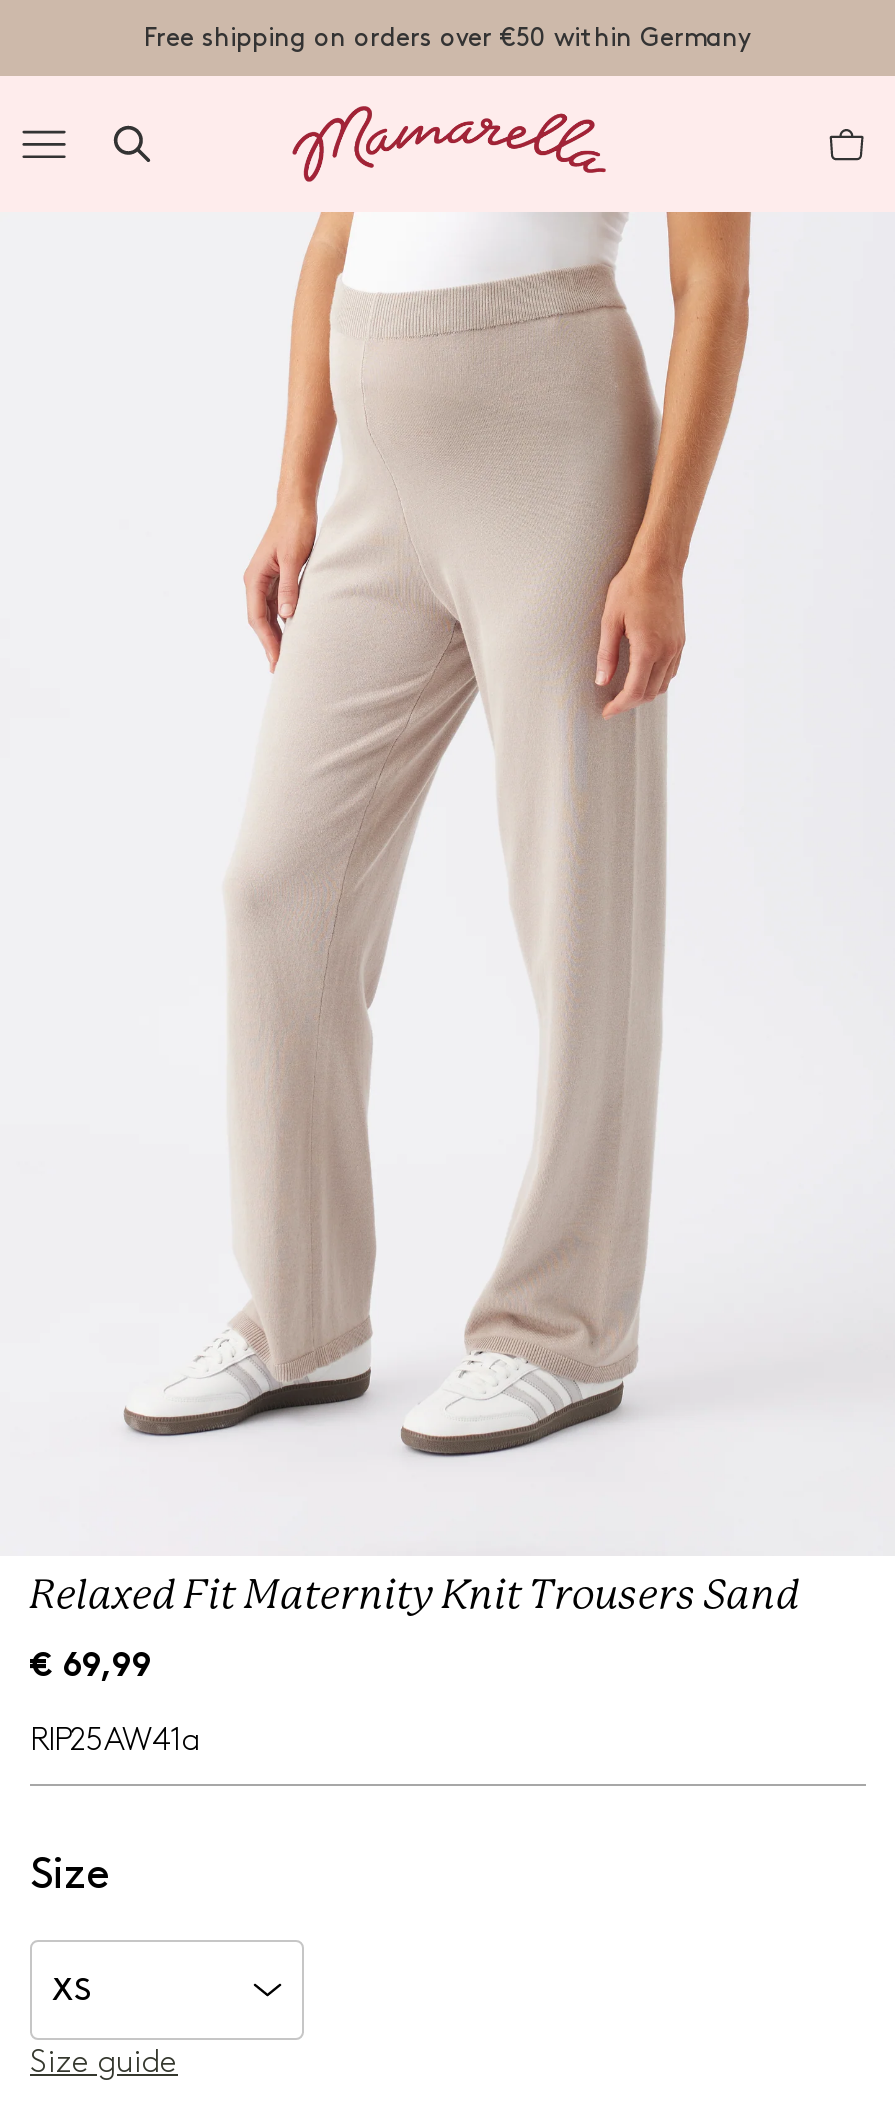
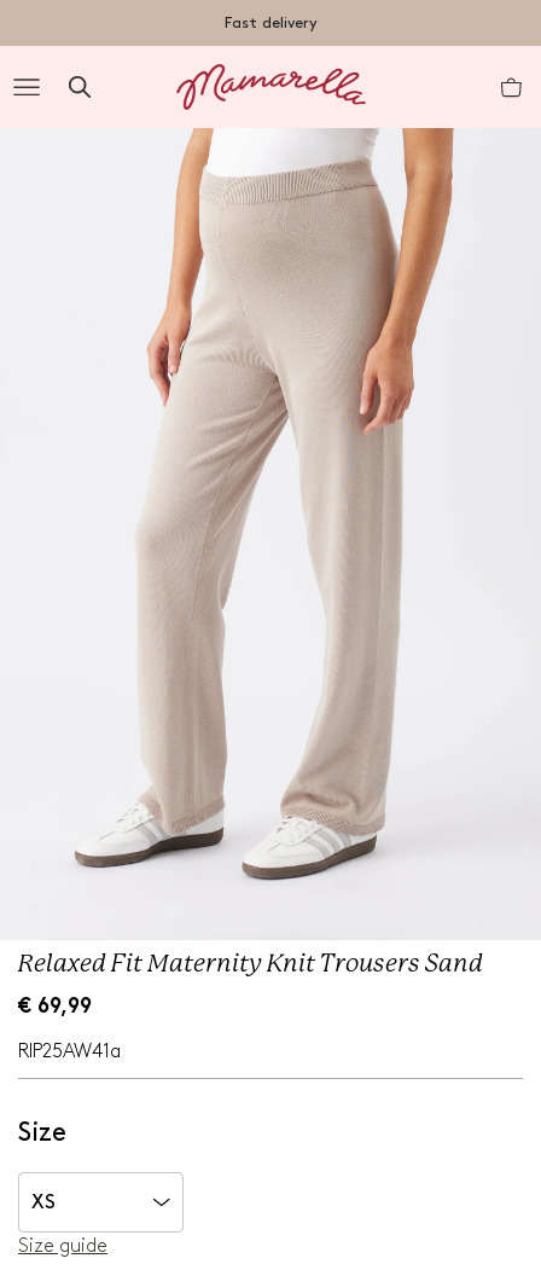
[144,25,752,49] Free shipping on orders over €50 within Germany -> [224,15,317,30] Fast delivery

